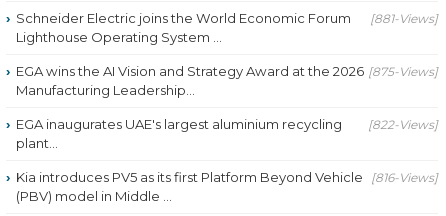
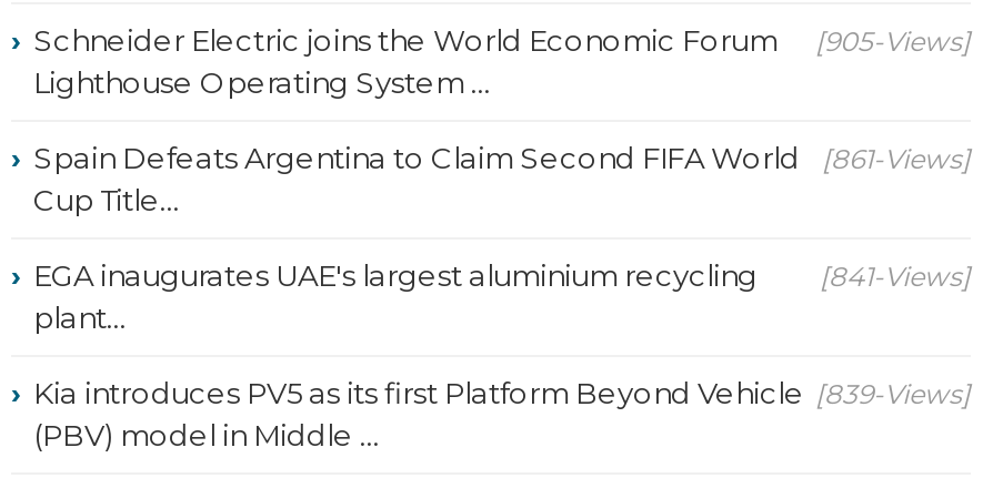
[16,10,438,26] Schneider Electric joins the World Economic Forum [881-Views] -> [33,22,971,57] Schneider Electric joins the World Economic Forum [905-Views]
[16,63,364,98] EGA wins the AI Vision and Strategy Award at the 2026 | Manufacturing Leadership... -> [33,139,800,217] Spain Defeats Argentina to Claim Second FIFA World | Cup Title...
[368,64,438,79] [875-Views] -> [822,142,971,175] [861-Views]
[16,116,438,132] EGA inaugurates UAE's largest aluminium recycling [822-Views] -> [33,257,971,292] EGA inaugurates UAE's largest aluminium recycling [841-Views]
[16,169,438,185] Kia introduces PV5 as its first Platform Beyond Vehicle [816-Views] -> [33,374,971,410] Kia introduces PV5 as its first Platform Beyond Vehicle [839-Views]

